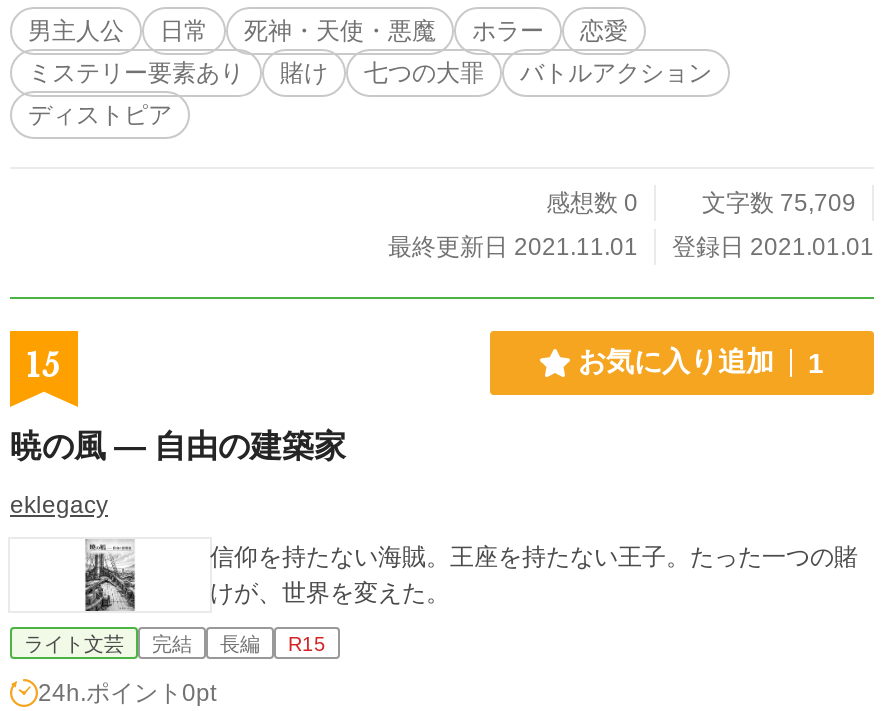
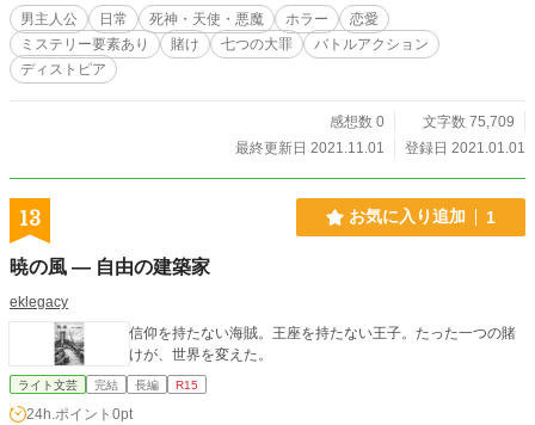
[26,345,62,385] 15 -> [19,207,41,230] 13

